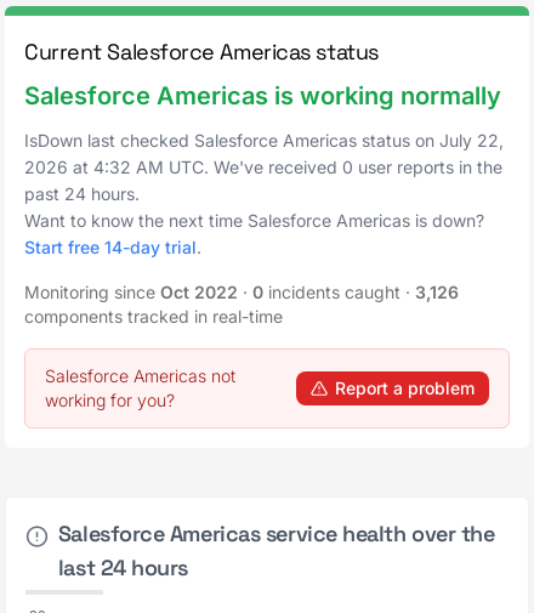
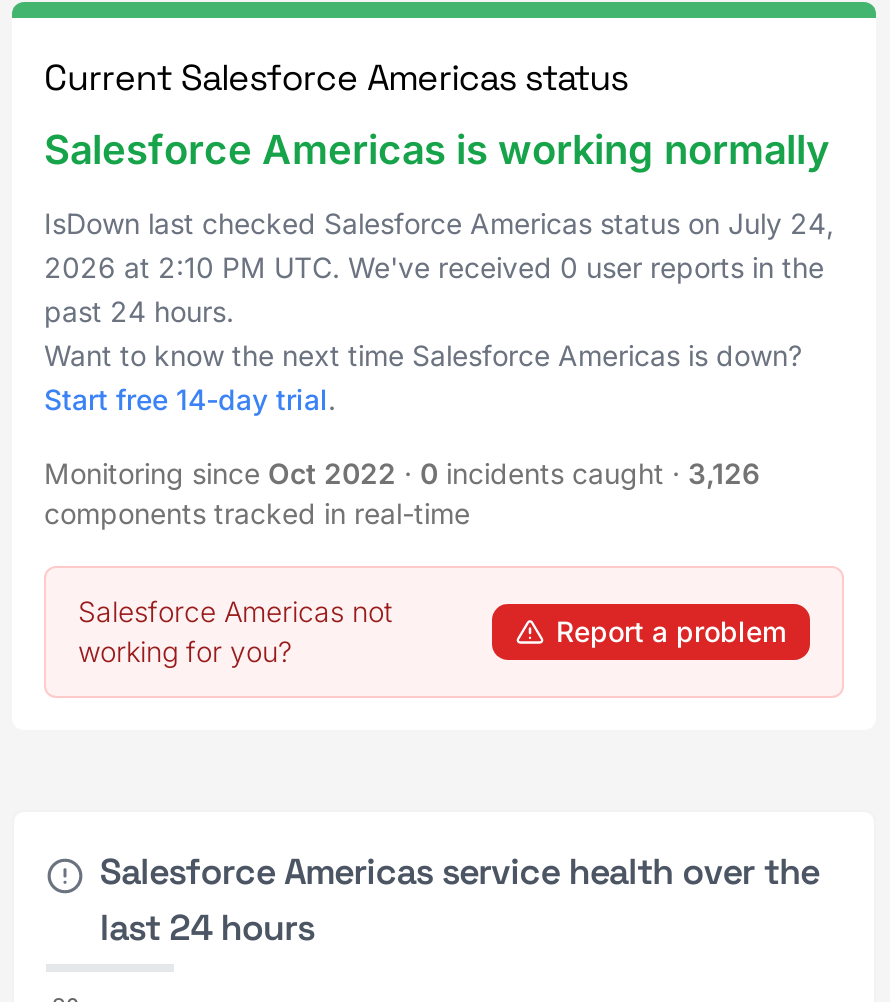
[24,130,504,151] IsDown last checked Salesforce Americas status on July 22, -> [44,206,834,240] IsDown last checked Salesforce Americas status on July 24,
[24,157,502,177] 2026 at 4:32 AM UTC. We've received 0 user reports in the -> [44,250,824,284] 2026 at 2:10 PM UTC. We've received 0 user reports in the

